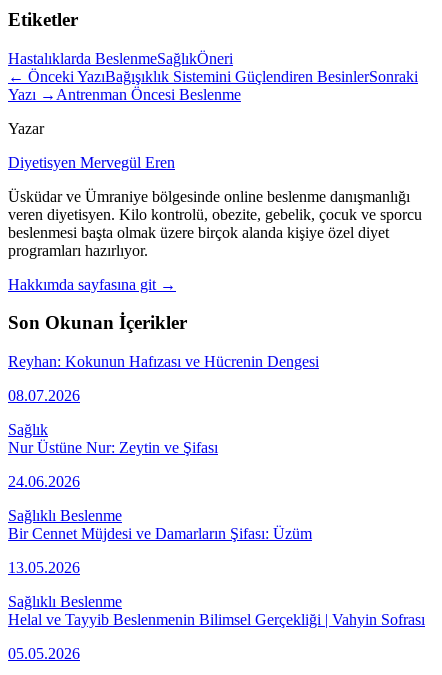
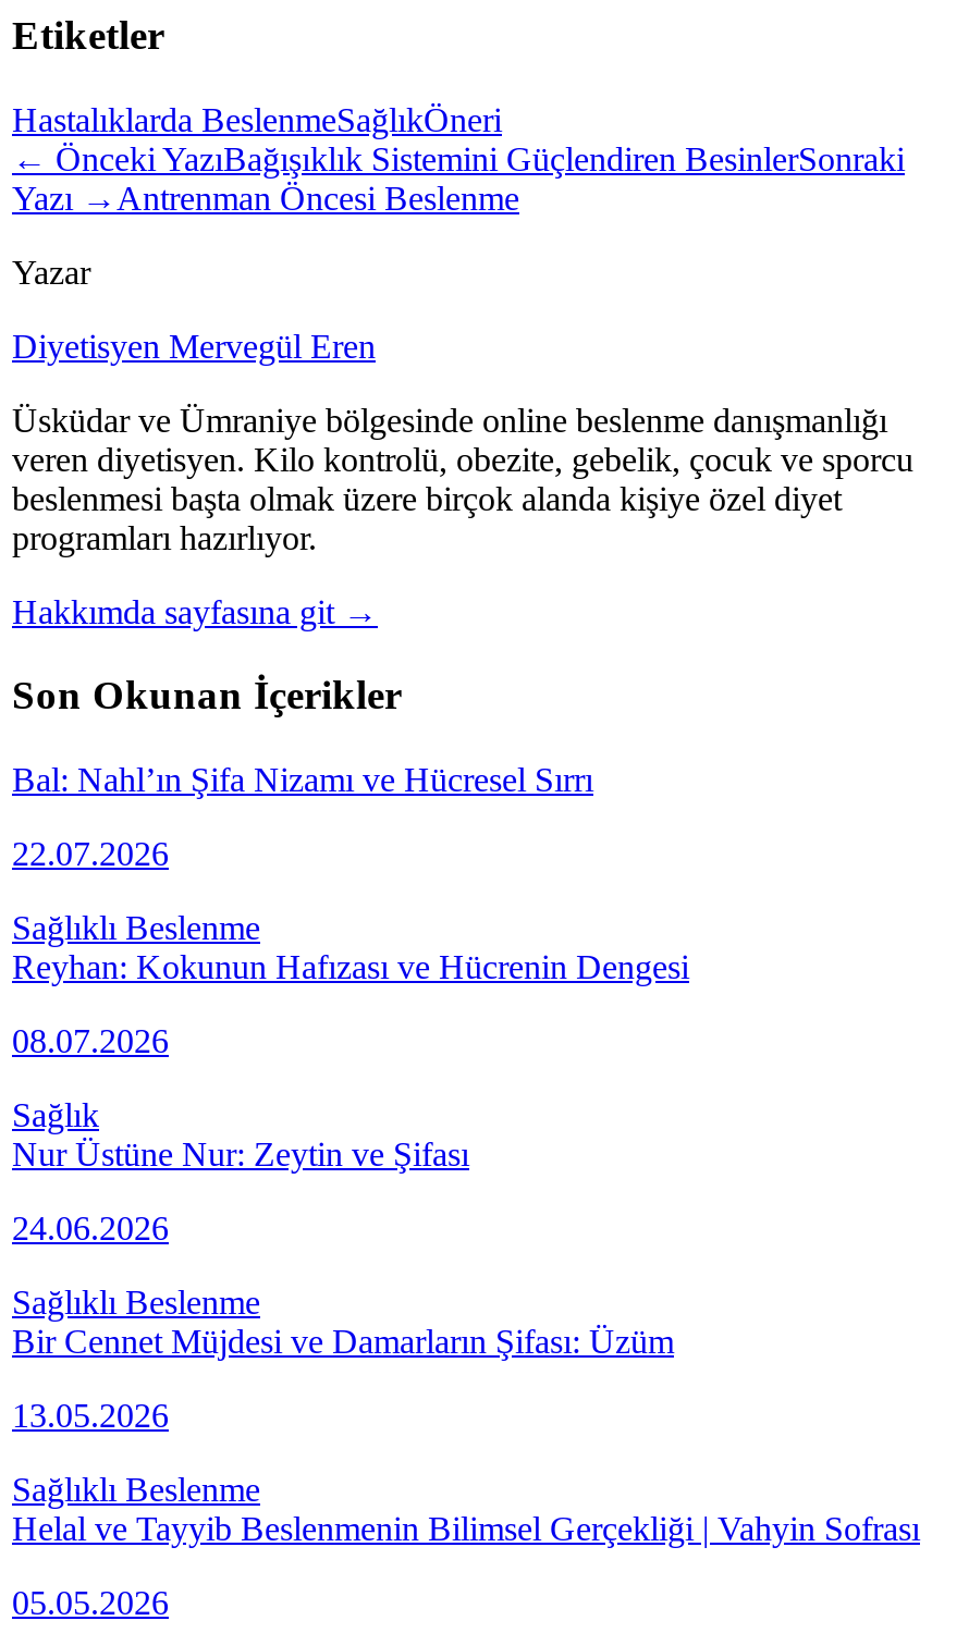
none -> [12,761,593,946] Bal: Nahl’ın Şifa Nizamı ve Hücresel Sırrı | 22.07.2026 | Sağlıklı Beslenme

